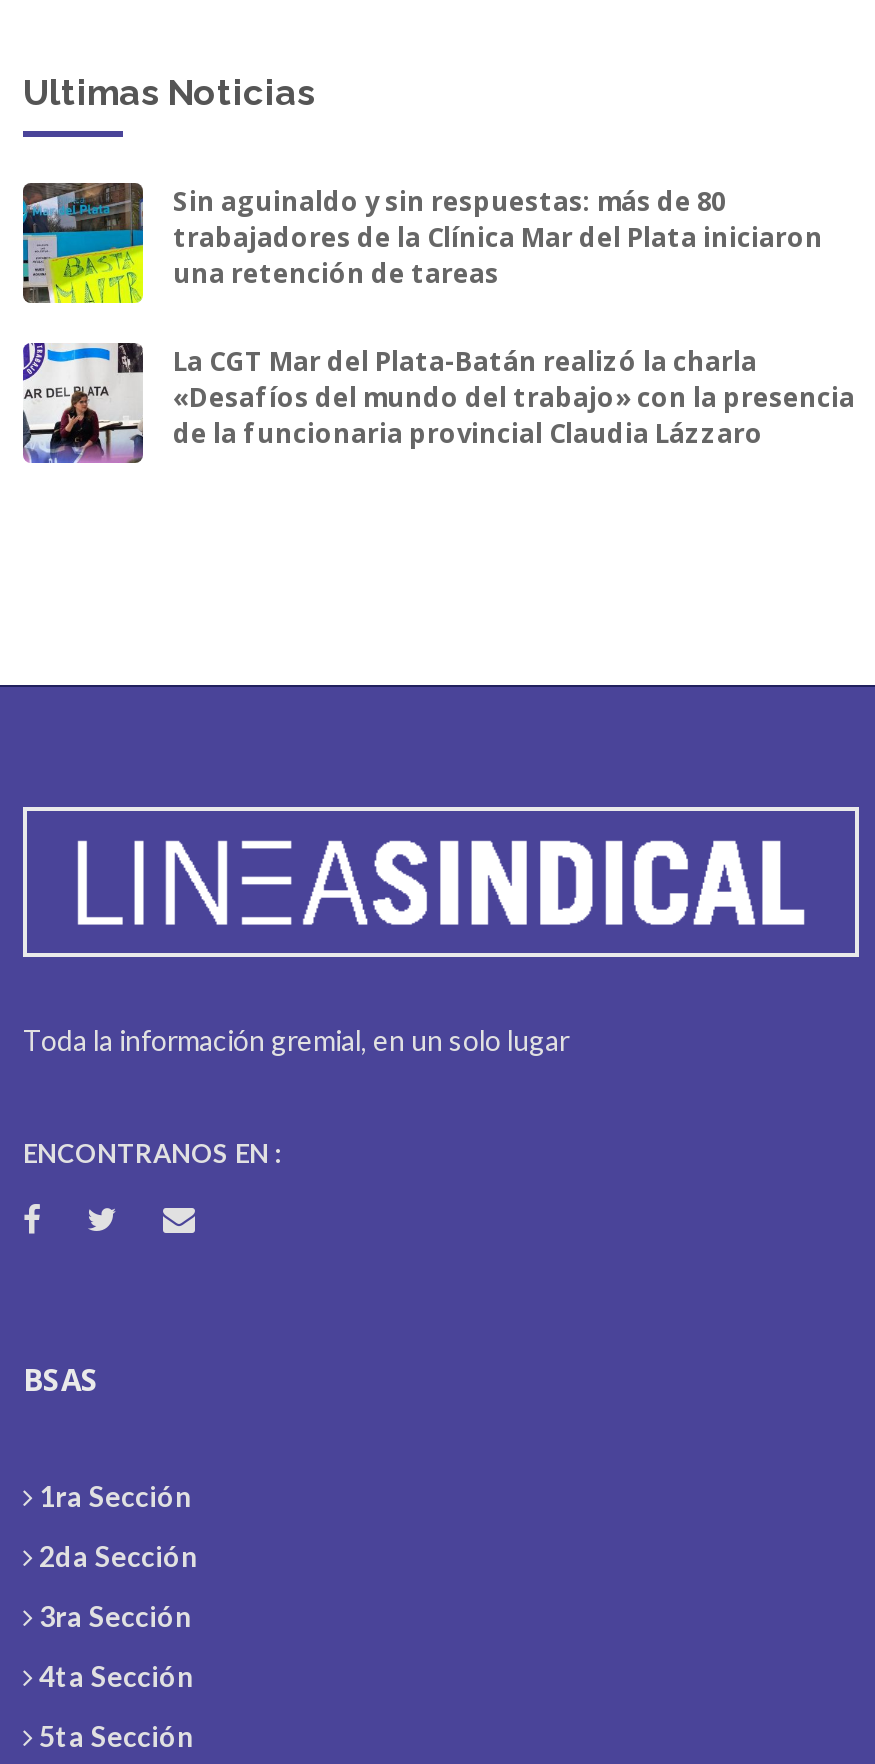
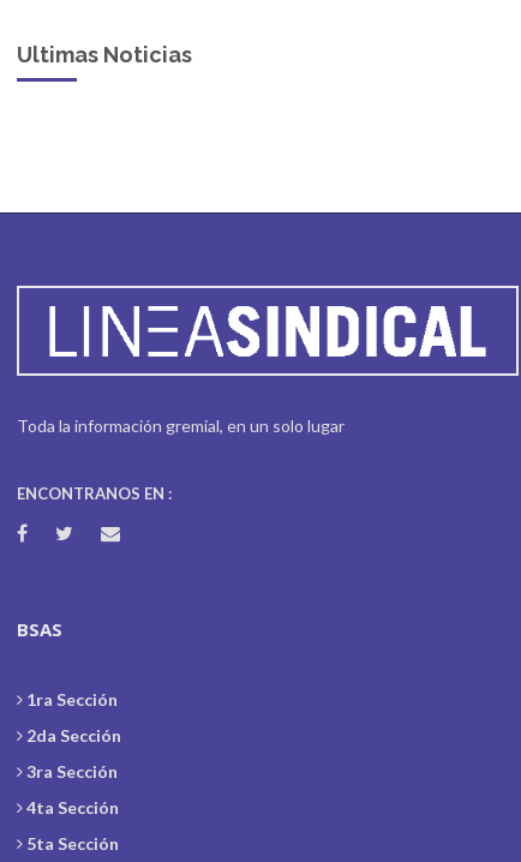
[21,181,855,451] [image] | Sin aguinaldo y sin respuestas: más de 80 | trabajadores de la Clínica Mar del Plata iniciaron | una retención de tareas | La CGT Mar del Plata-Batán realizó la charla | «Desafíos del mundo del trabajo» con la presencia | de la funcionaria provincial Claudia Lázzaro -> none
[21,341,145,467] [image] -> none

